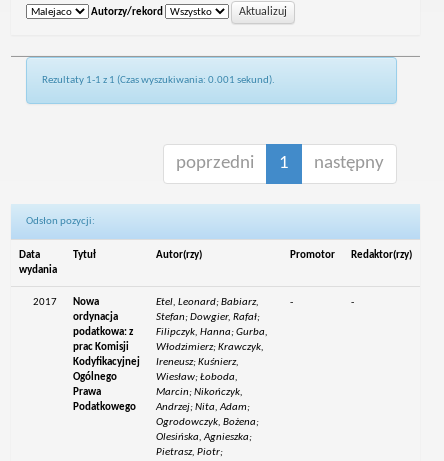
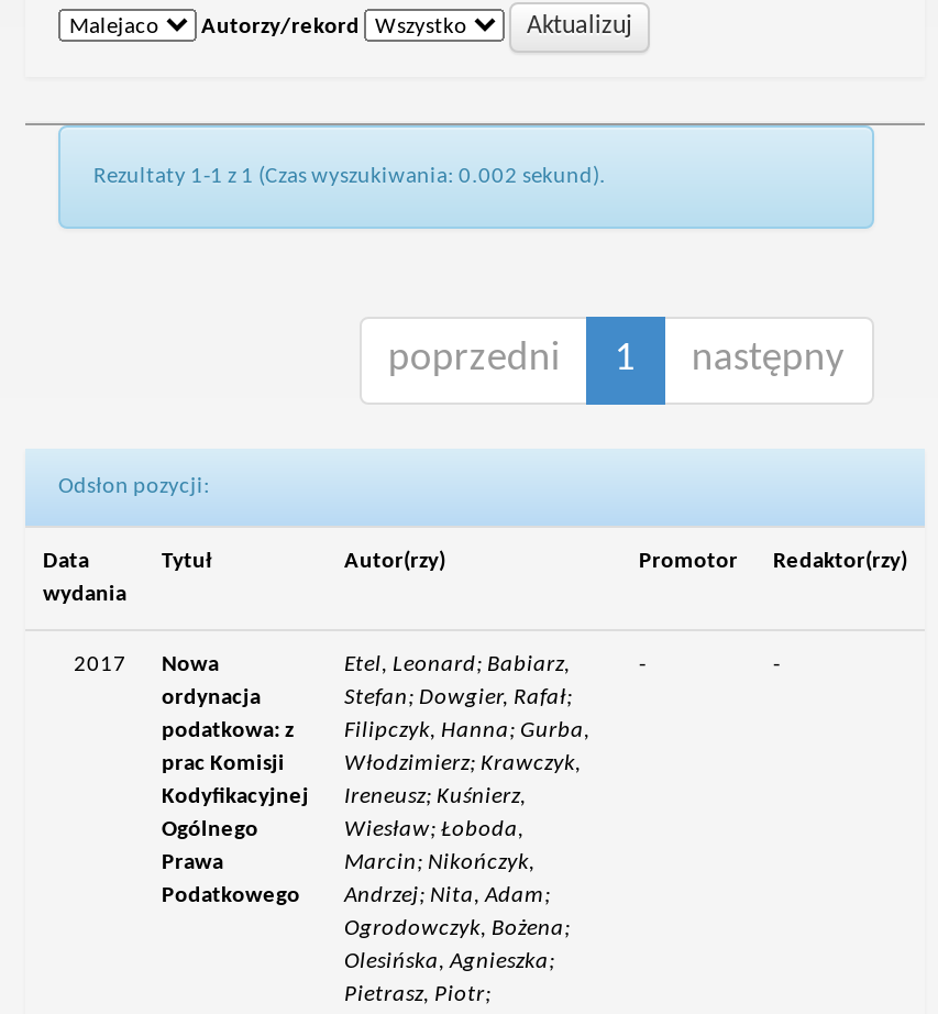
[42,75,275,86] Rezultaty 1-1 z 1 (Czas wyszukiwania: 0.001 sekund). -> [93,165,606,189] Rezultaty 1-1 z 1 (Czas wyszukiwania: 0.002 sekund).

